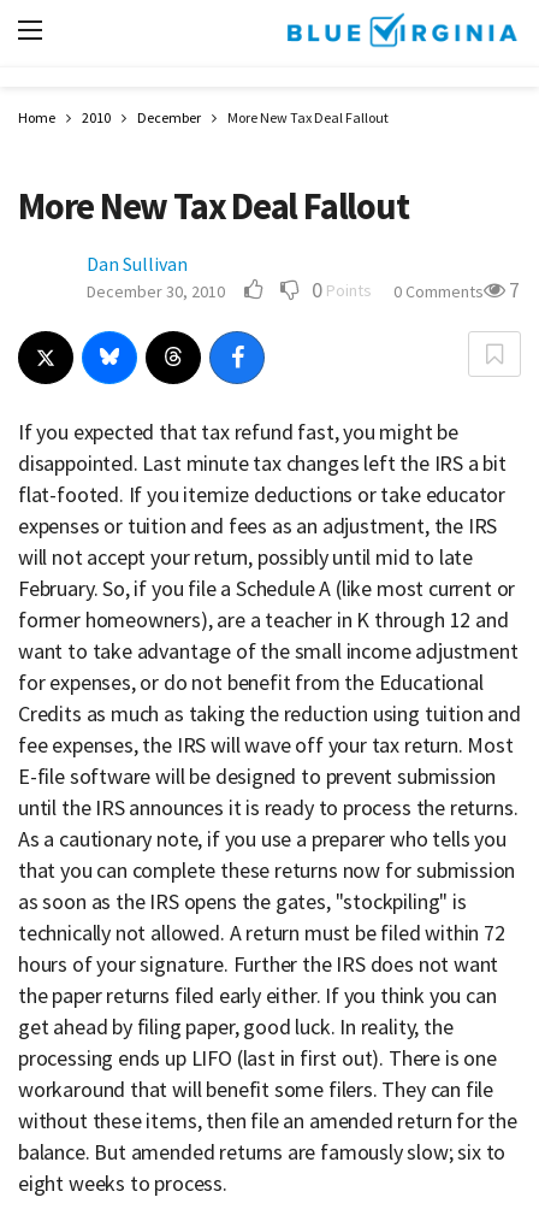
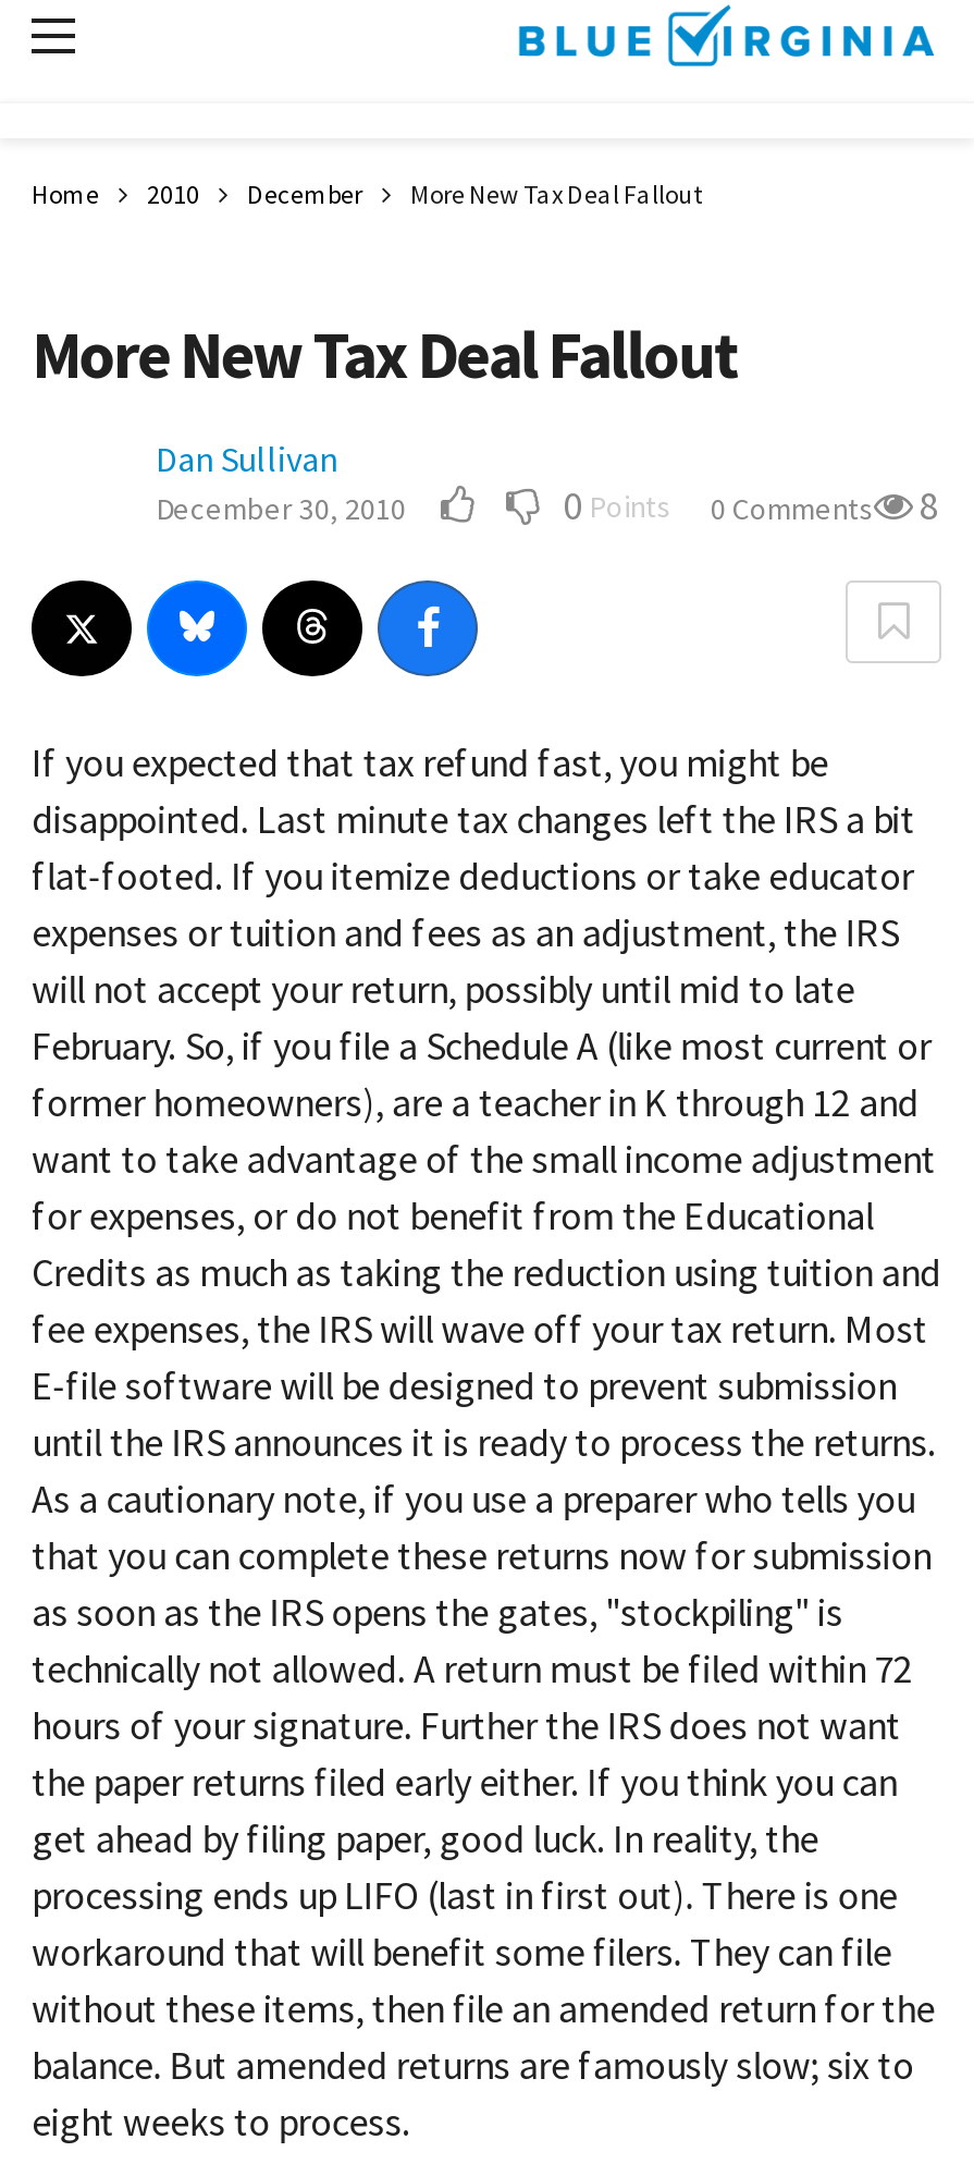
[312,276,520,303] 0 Points 0 Comments 7 -> [563,480,939,530] 0 Points 0 Comments 8

